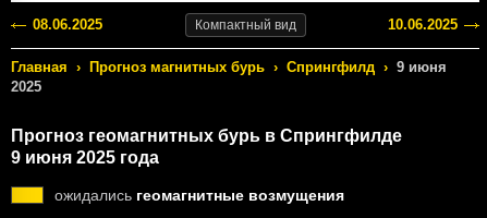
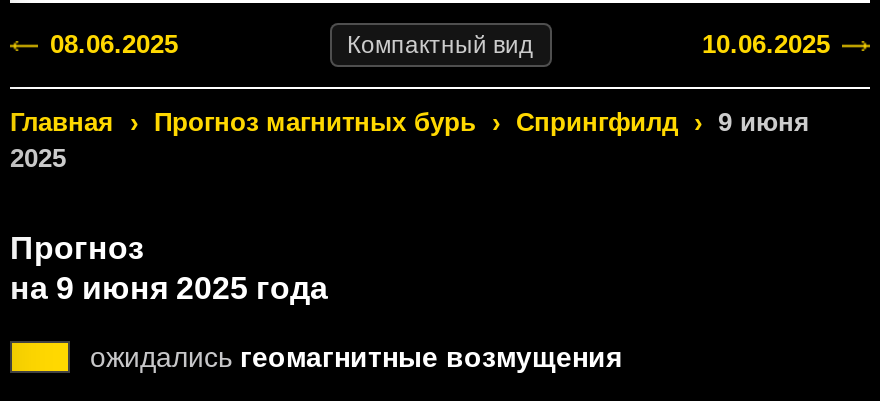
[11,126,402,166] Прогноз геомагнитных бурь в Спрингфилде | 9 июня 2025 года -> [10,230,328,304] Прогноз | на 9 июня 2025 года

